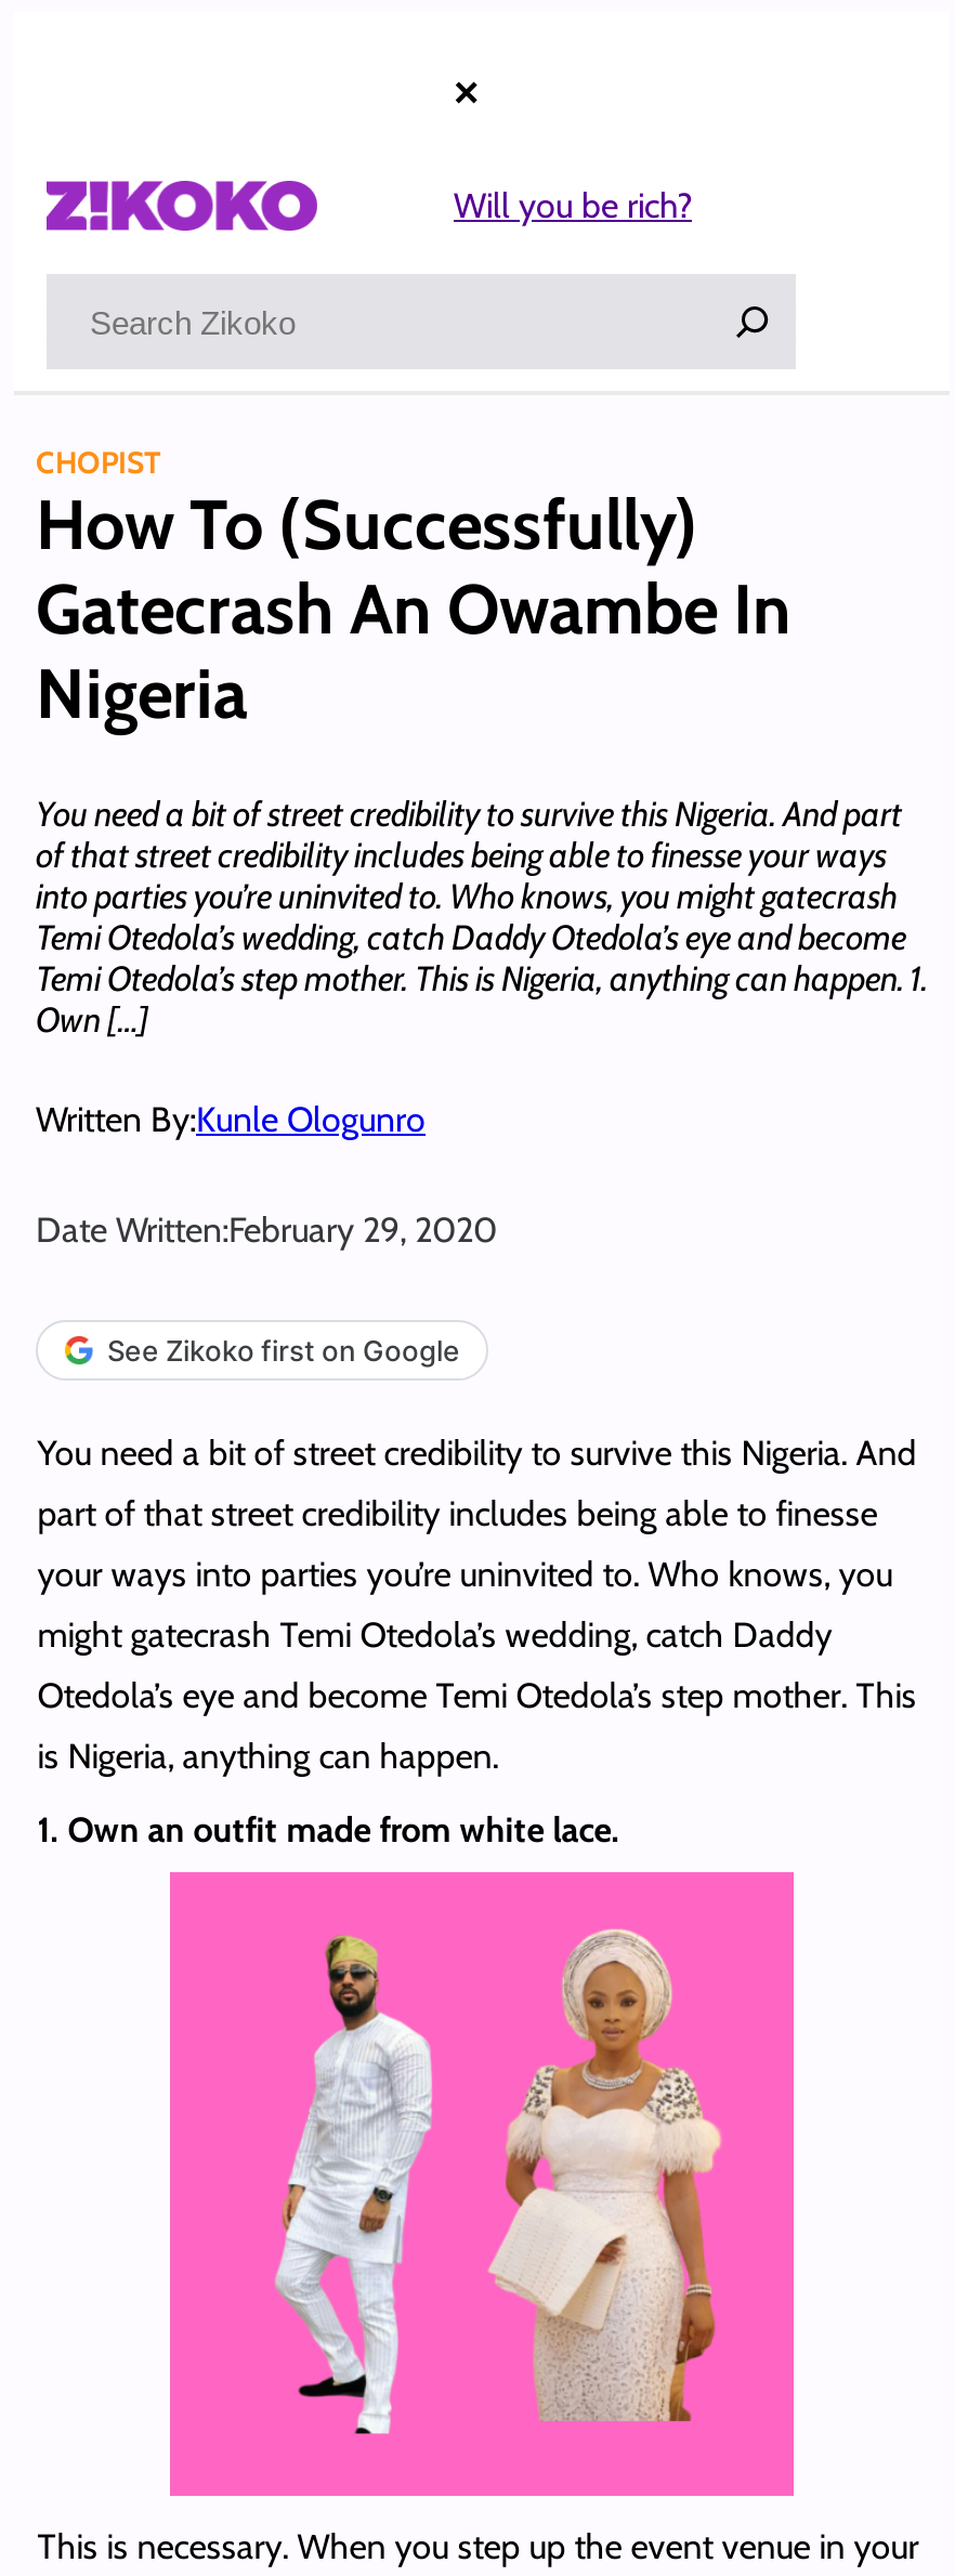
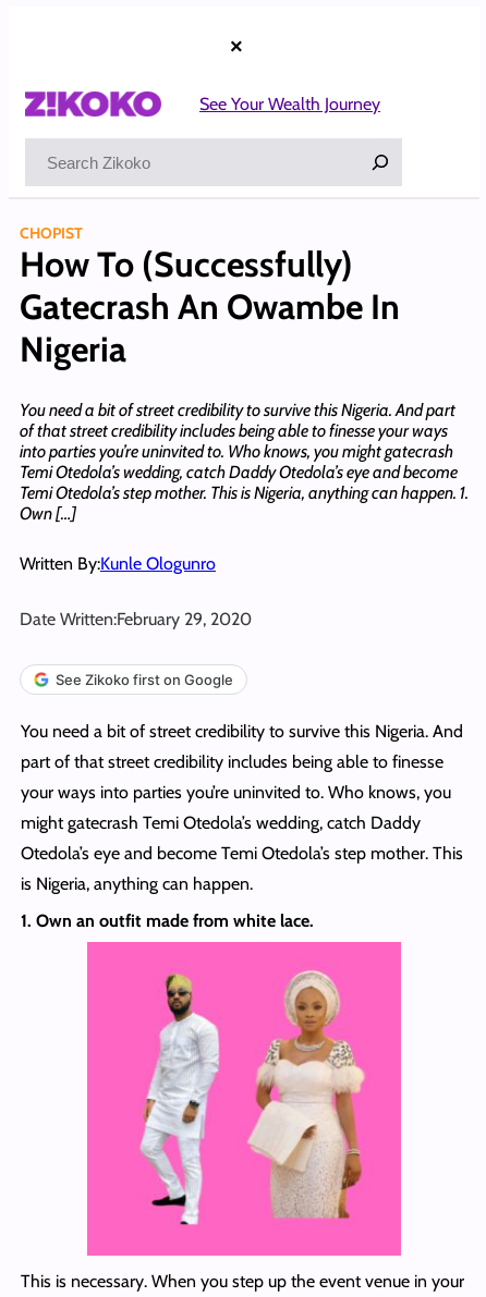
[454,185,692,226] Will you be rich? -> [199,94,380,114] See Your Wealth Journey

